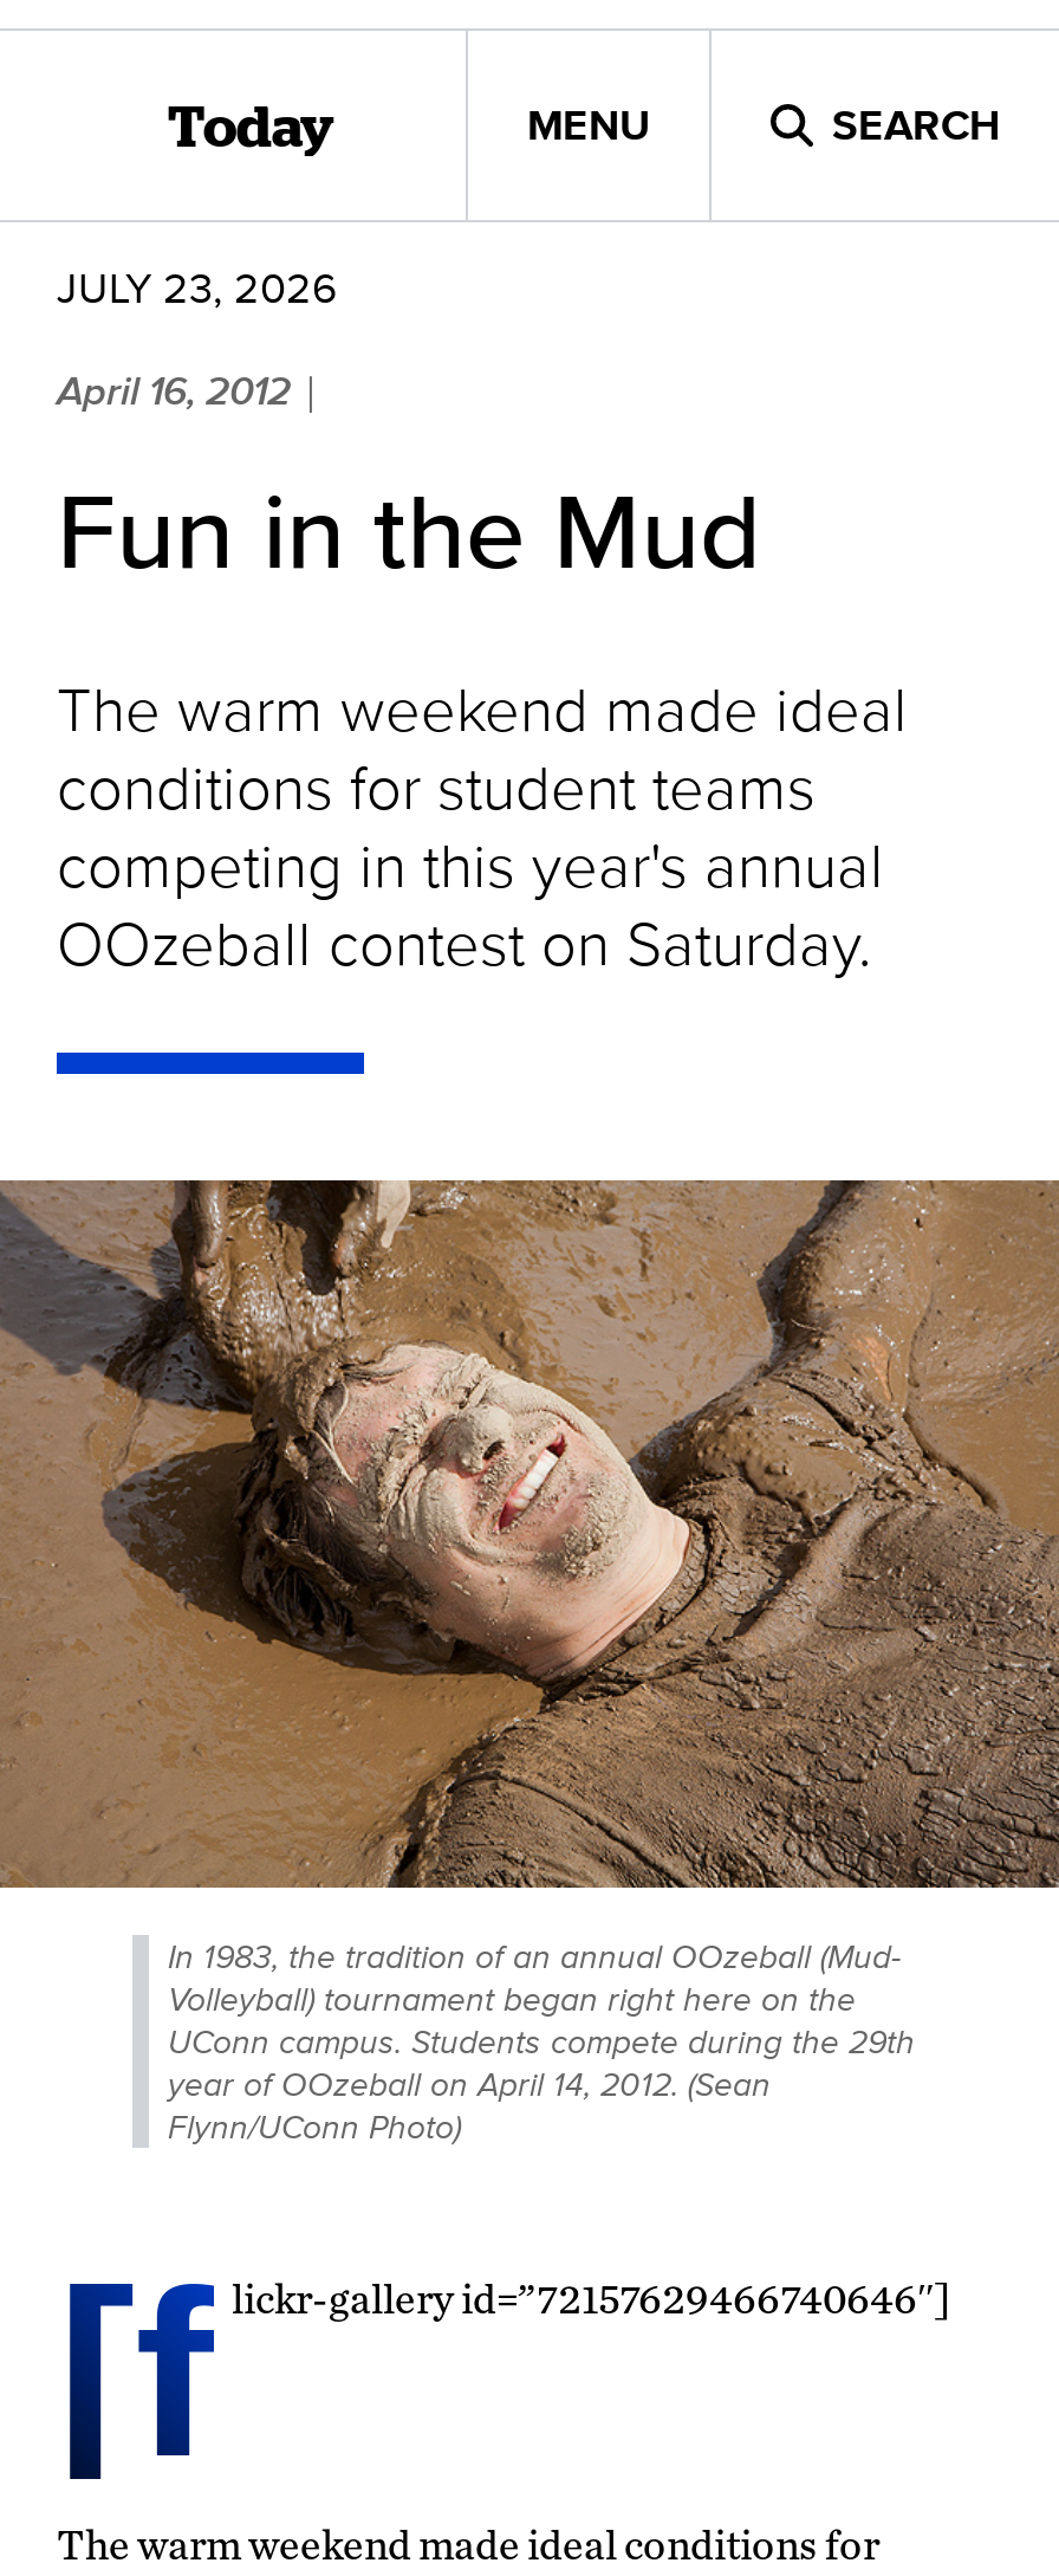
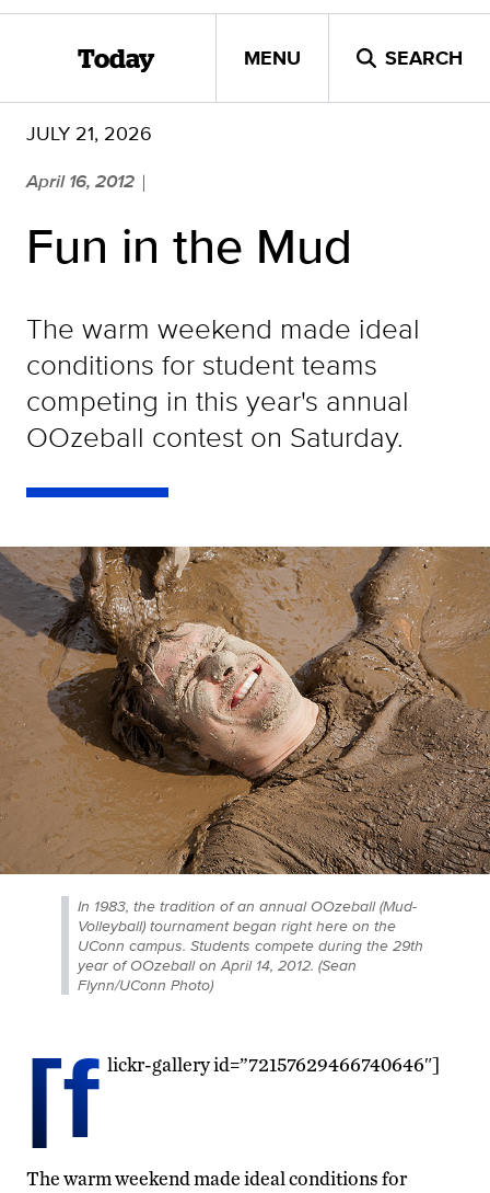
[57,258,338,317] JULY 23, 2026 -> [26,119,152,147] JULY 21, 2026

